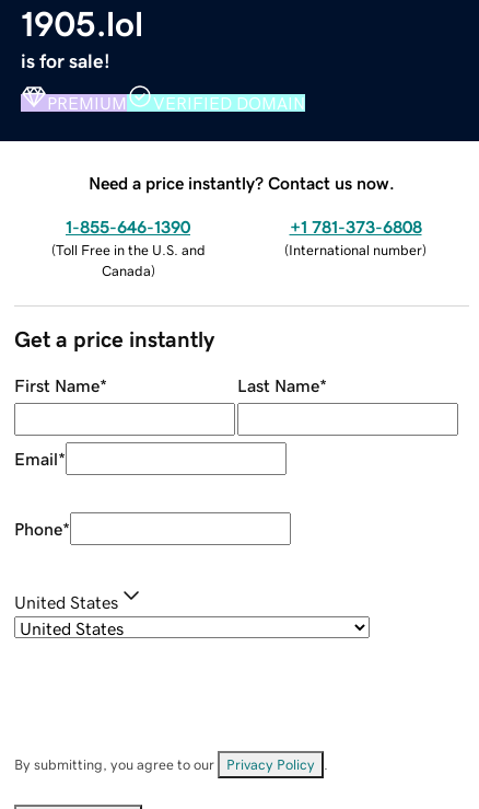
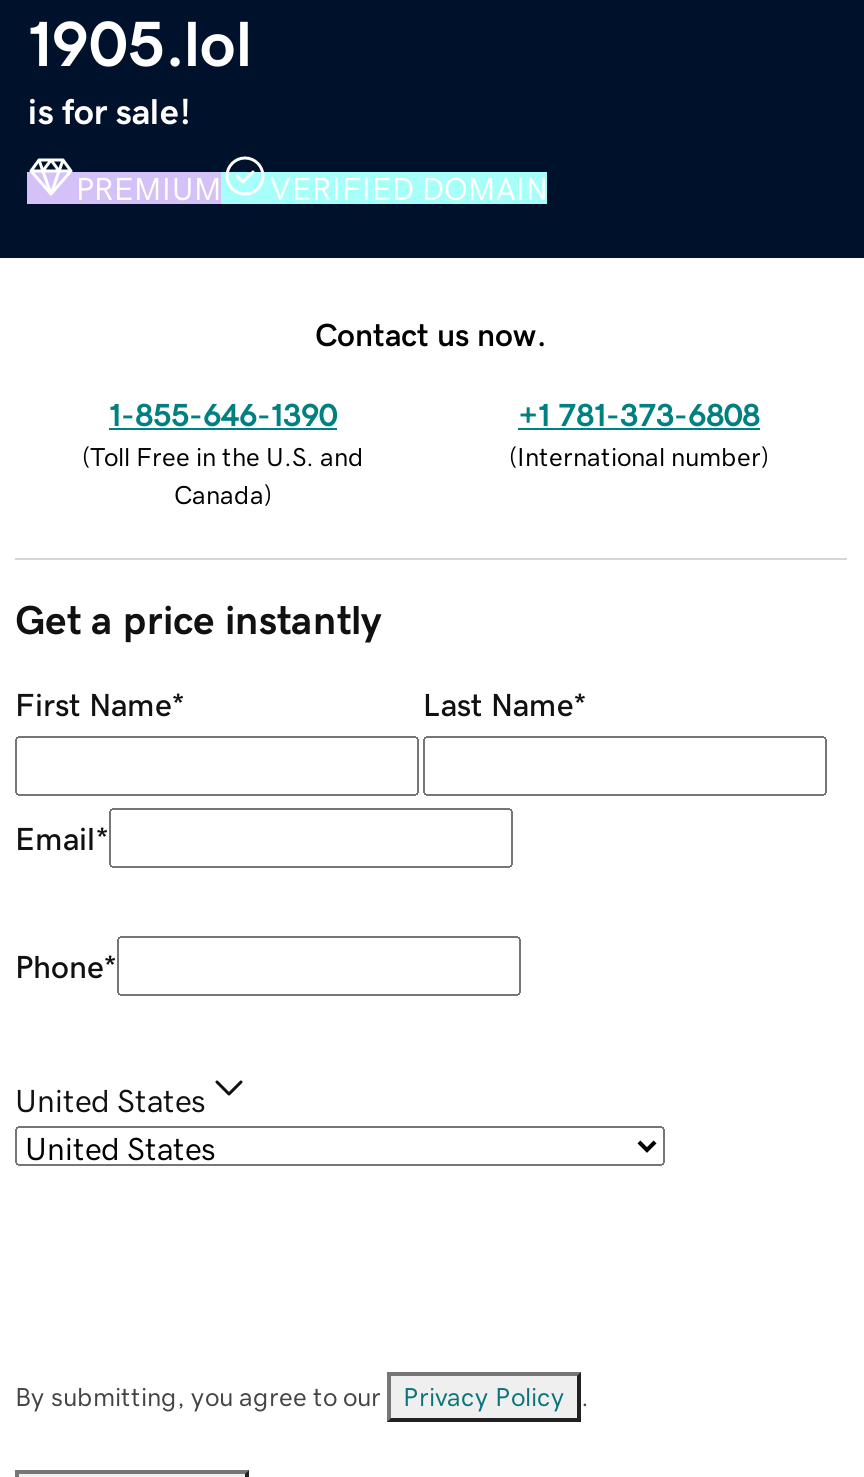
[89,174,395,191] Need a price instantly? Contact us now. -> [315,317,547,349] Contact us now.

